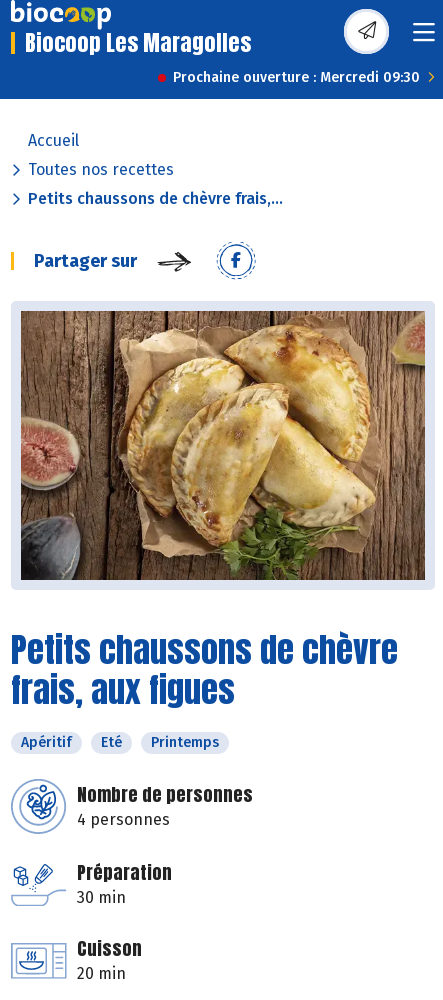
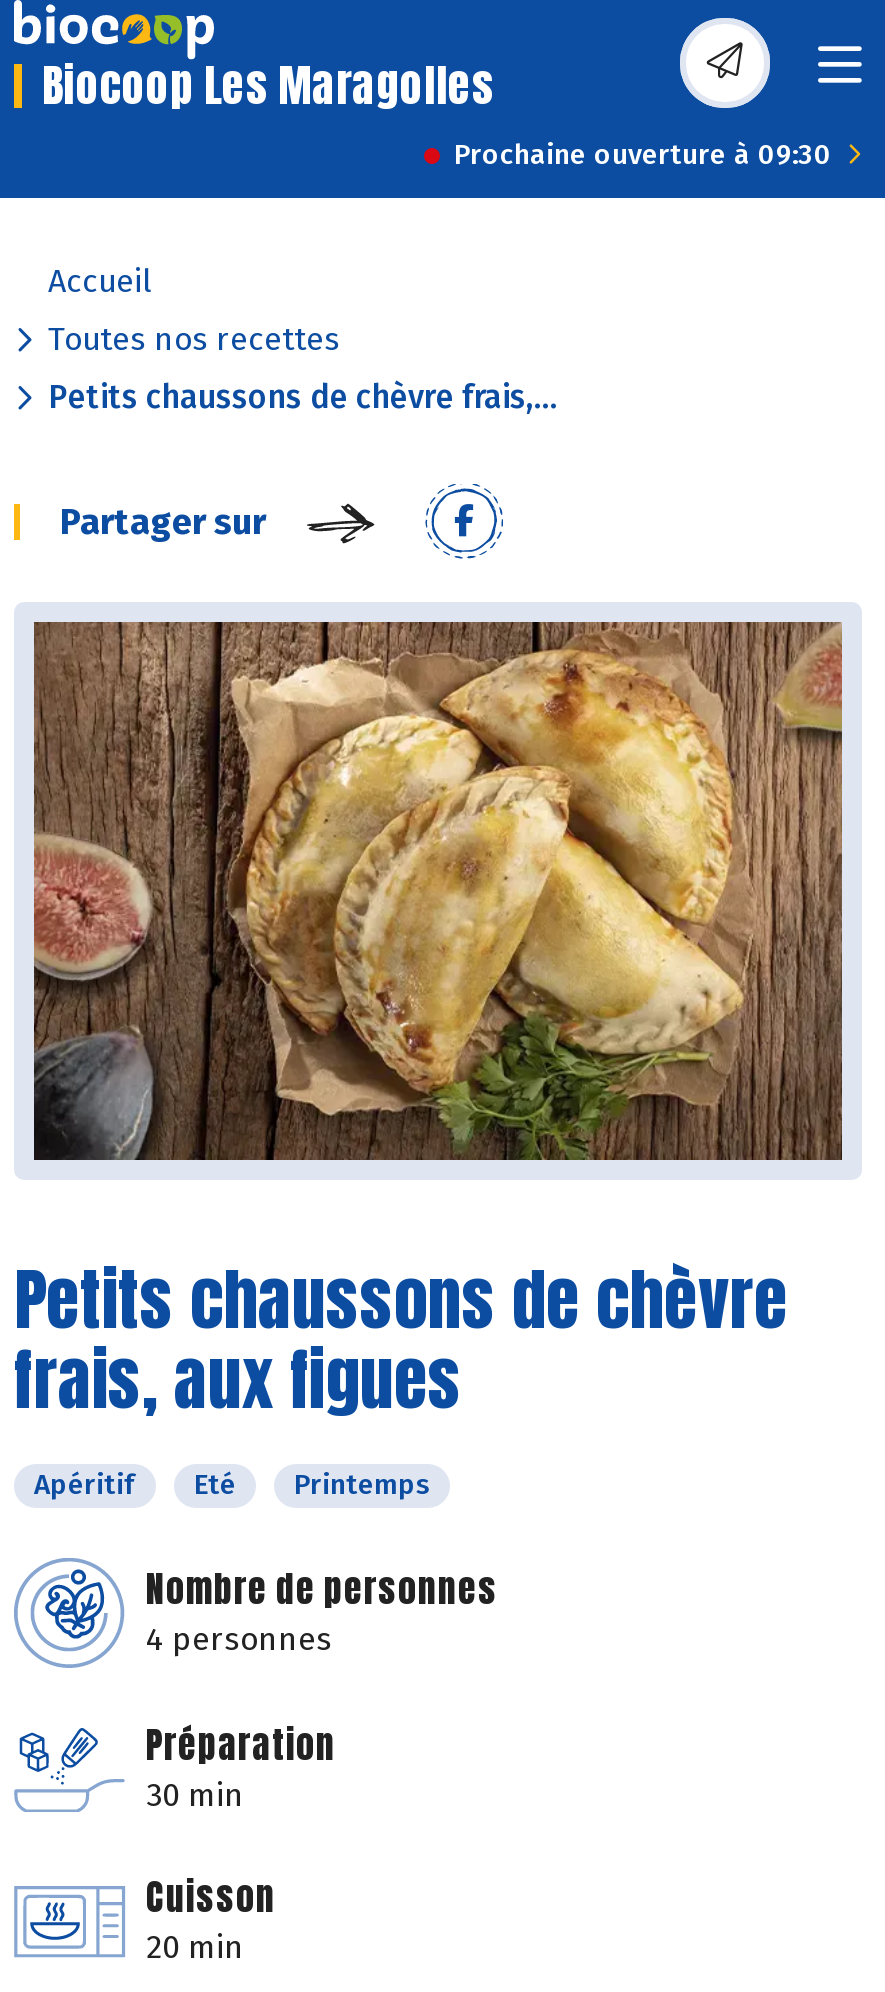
[173,69,420,86] Prochaine ouverture : Mercredi 09:30 -> [454,138,832,172] Prochaine ouverture à 09:30

